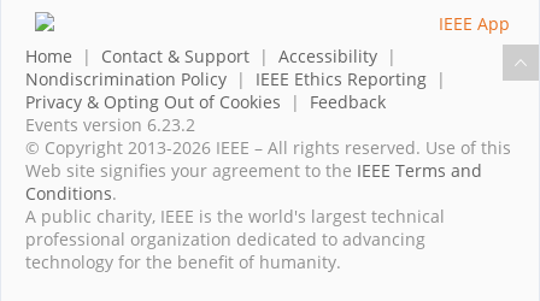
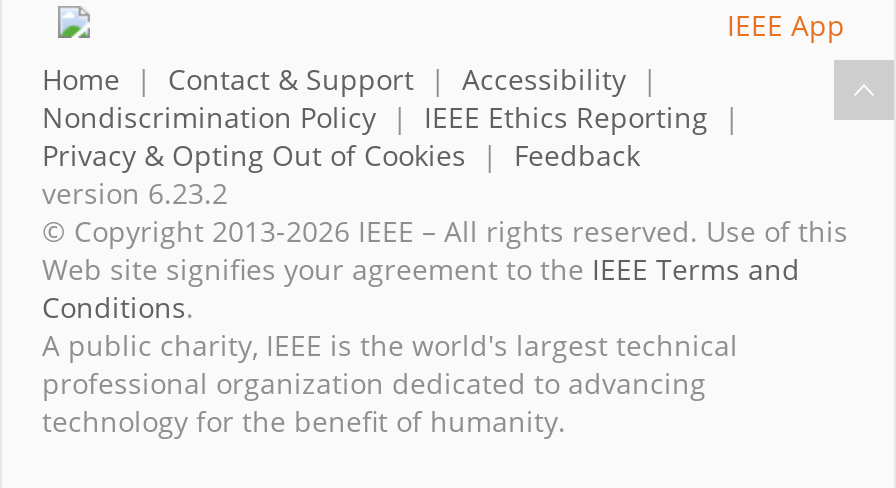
[25,113,195,136] Events version 6.23.2 -> [42,174,228,212] version 6.23.2

